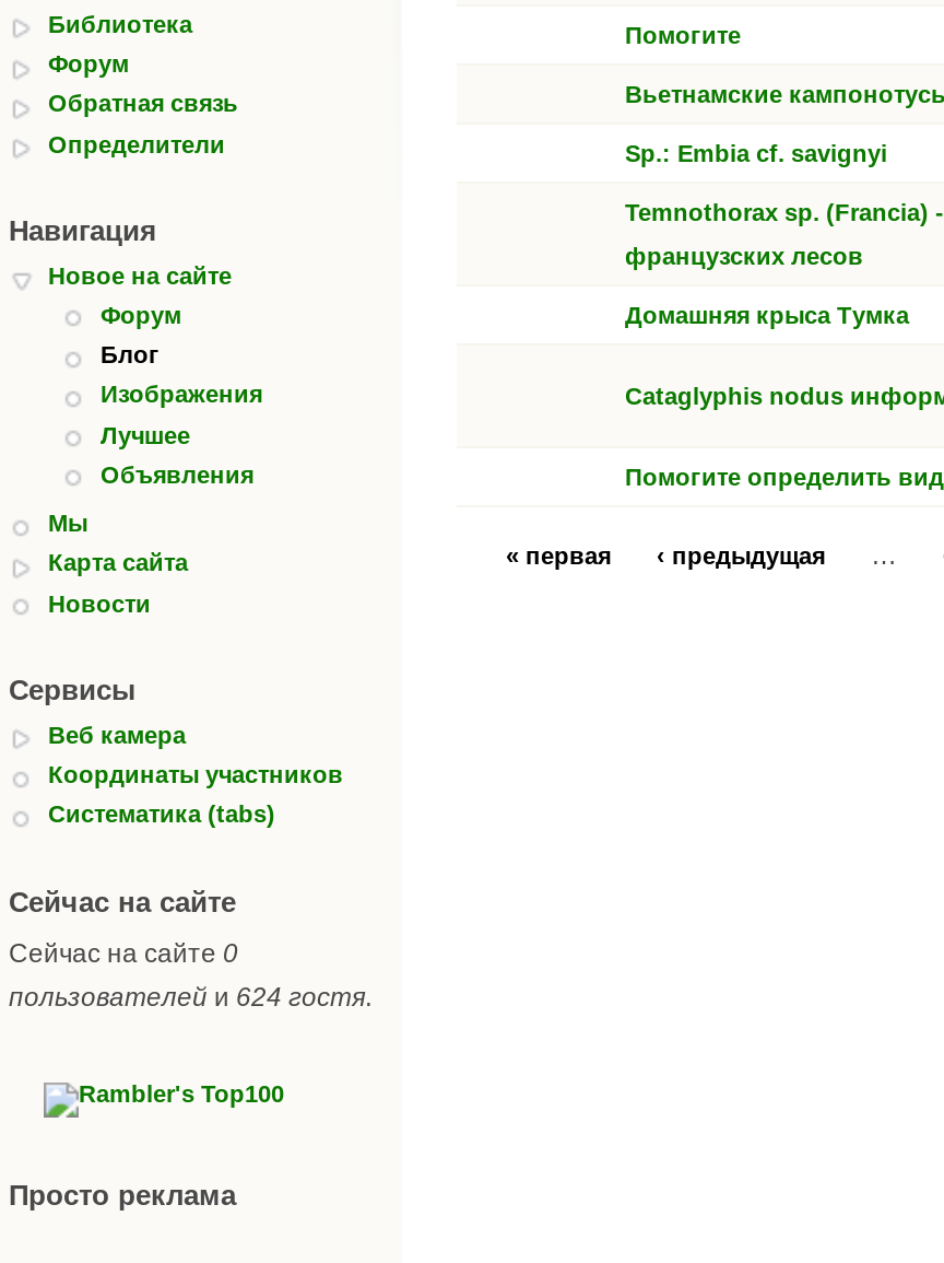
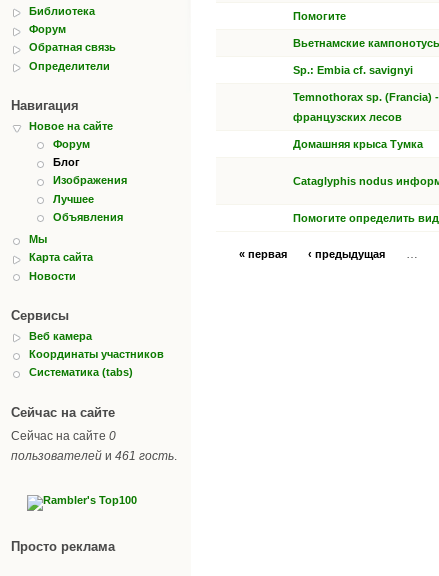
[9,981,371,1012] пользователей и 624 гостя. -> [11,449,177,463] пользователей и 461 гость.

